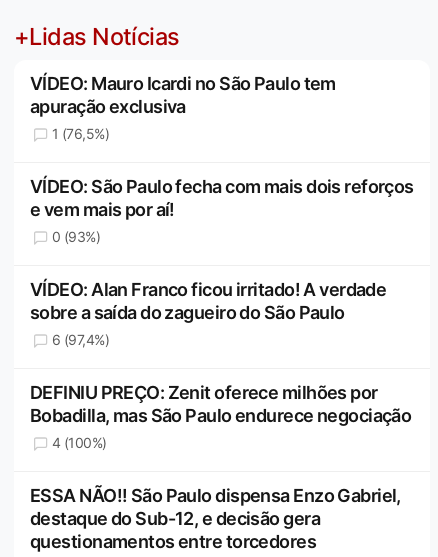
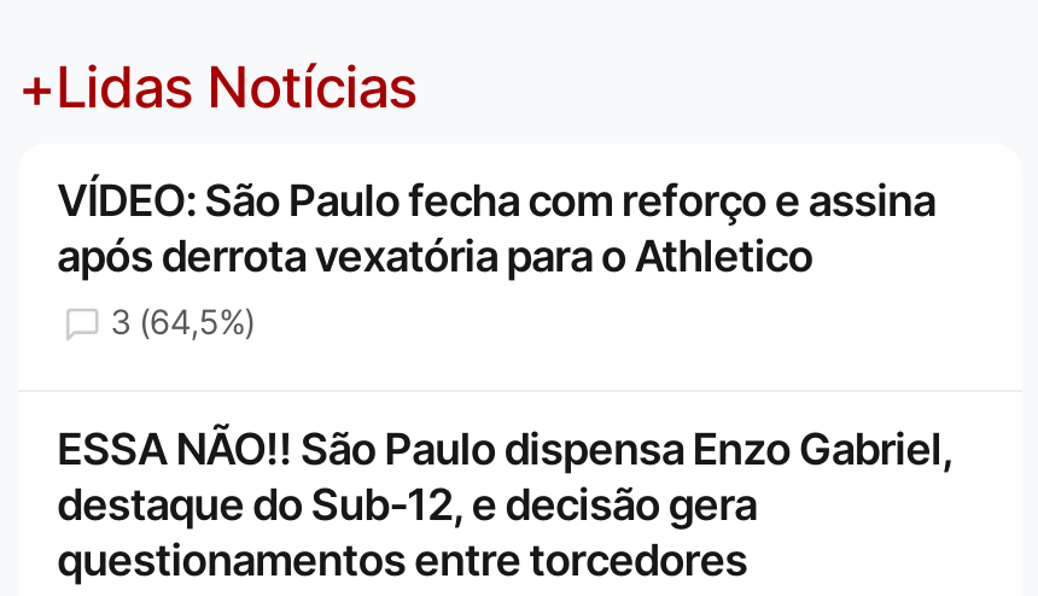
[30,73,414,451] VÍDEO: Mauro Icardi no São Paulo tem | apuração exclusiva | 1 (76,5%) | VÍDEO: São Paulo fecha com mais dois reforços | e vem mais por aí! | 0 (93%) | VÍDEO: Alan Franco ficou irritado! A verdade | sobre a saída do zagueiro do São Paulo | 6 (97,4%) | DEFINIU PREÇO: Zenit oferece milhões por | Bobadilla, mas São Paulo endurece negociação | 4 (100%) -> [57,174,935,340] VÍDEO: São Paulo fecha com reforço e assina | após derrota vexatória para o Athletico | 3 (64,5%)

